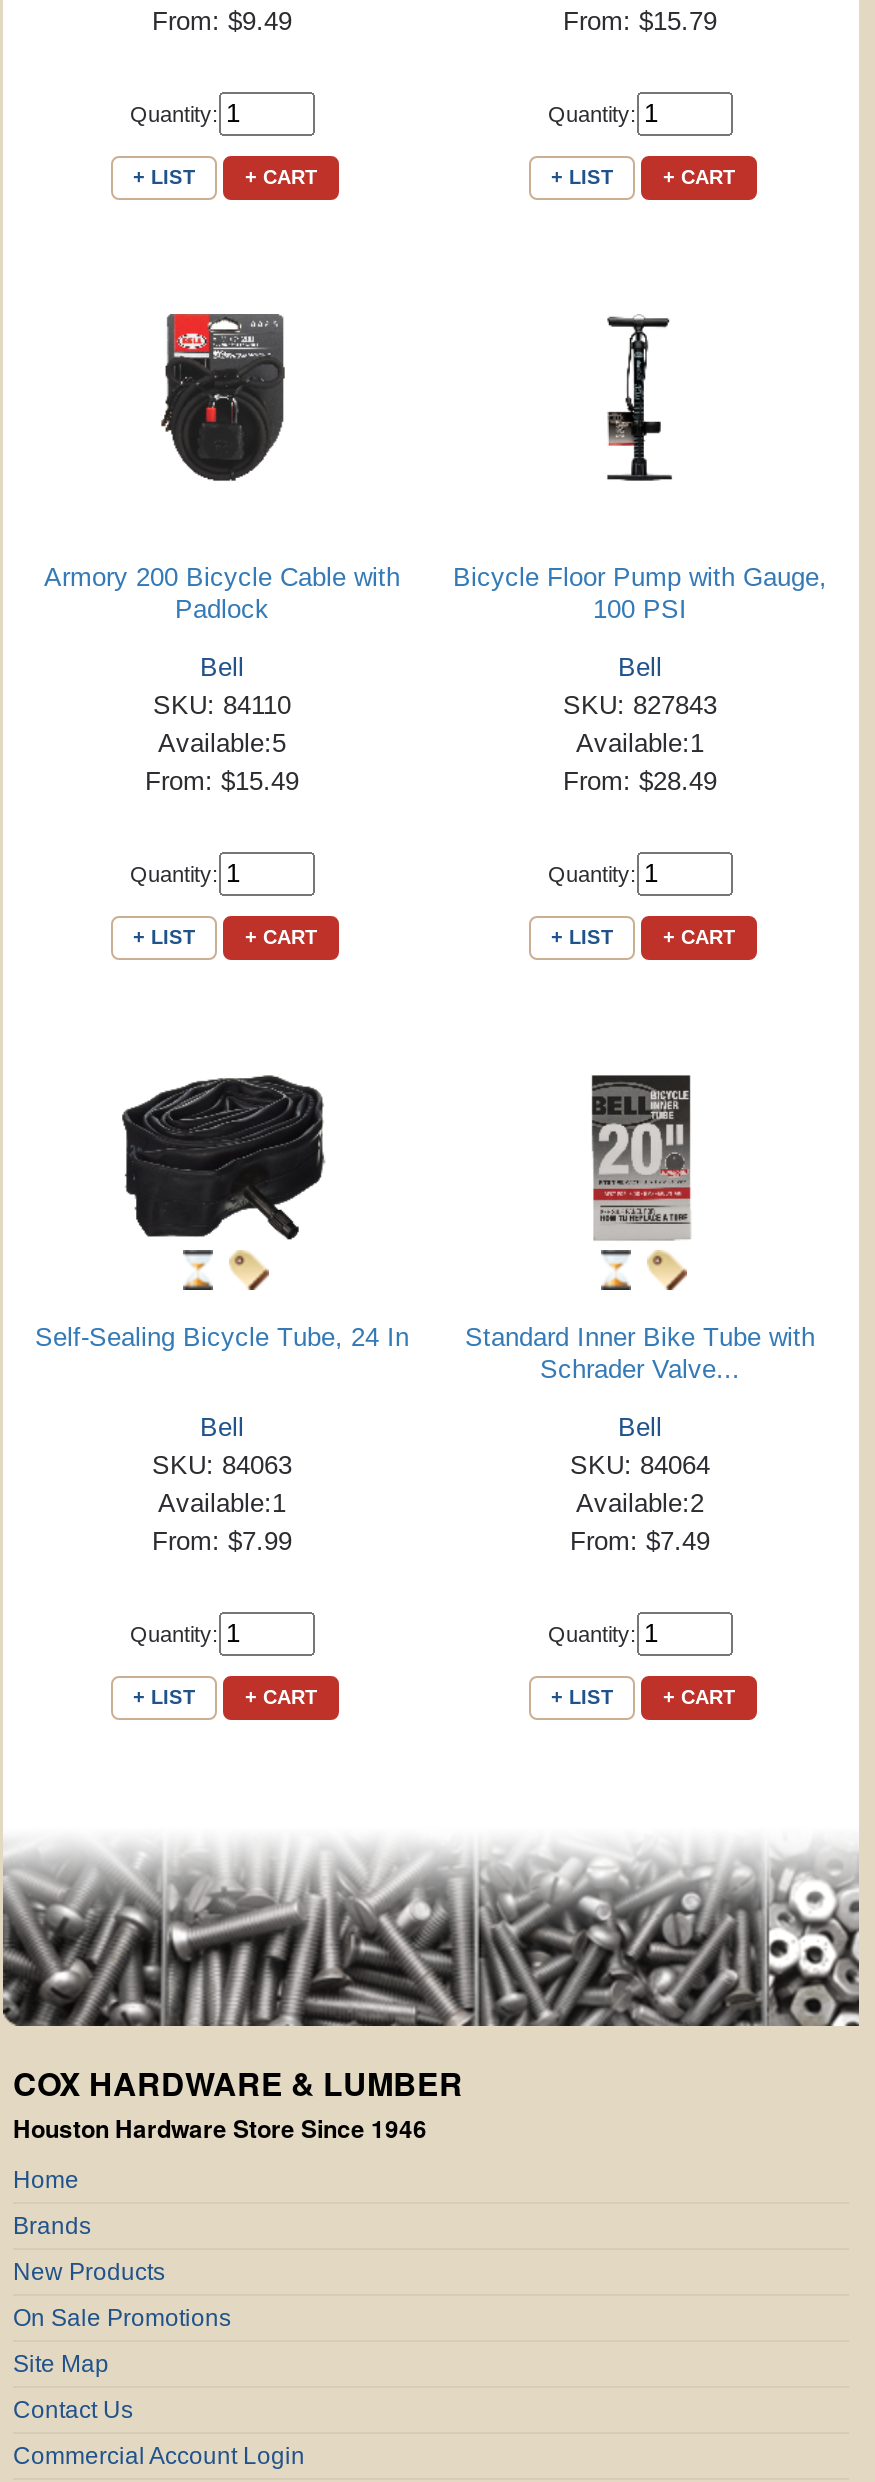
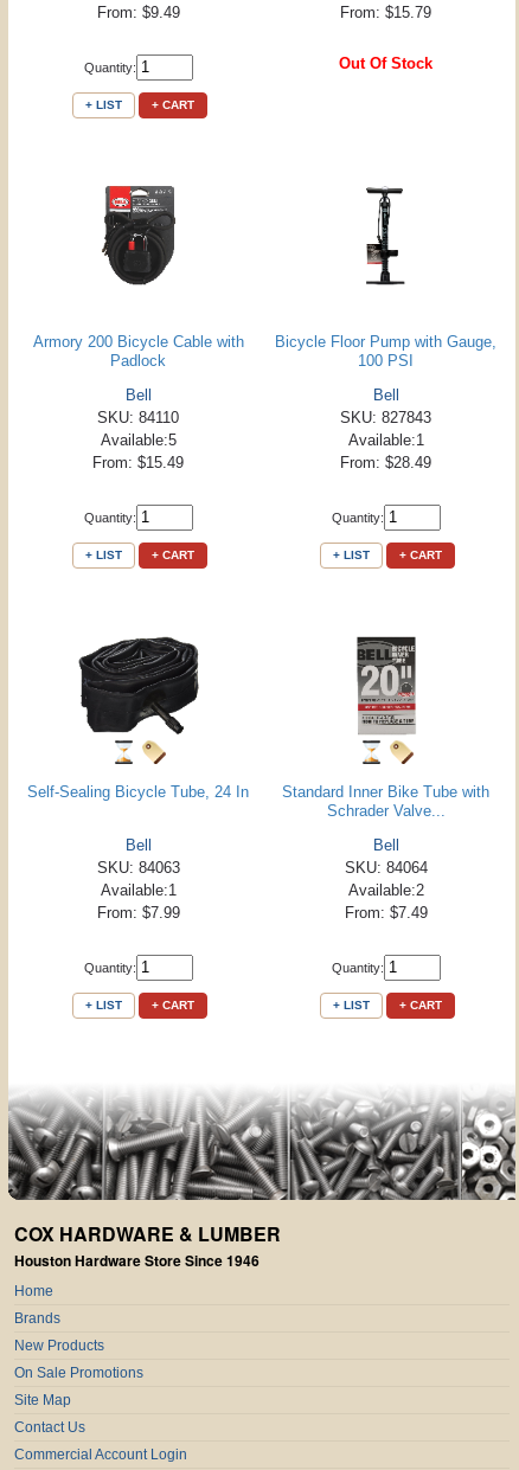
[548,101,735,187] Quantity: | + LIST | + CART -> [339,54,432,72] Out Of Stock

